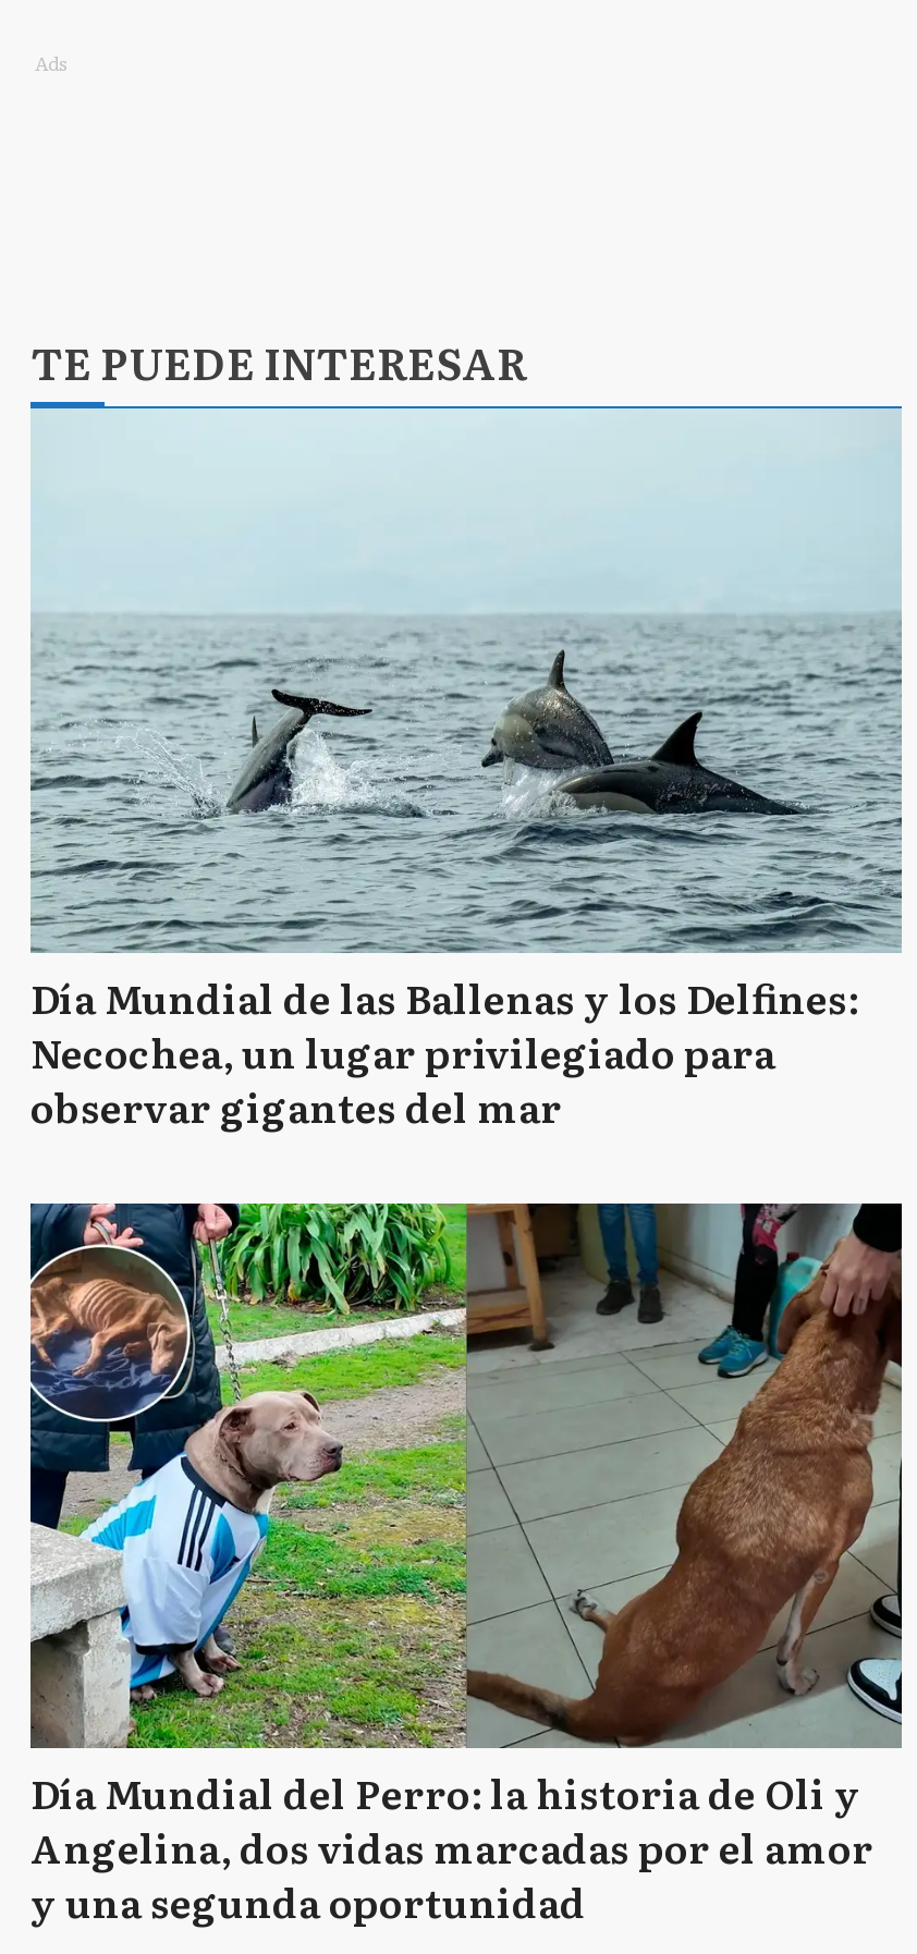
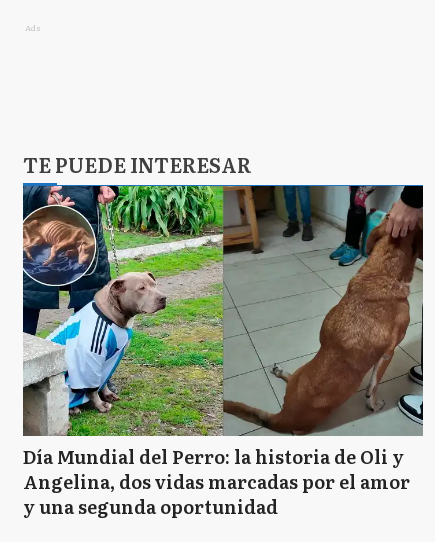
[30,406,904,1136] [image] | Día Mundial de las Ballenas y los Delfines: | Necochea, un lugar privilegiado para | observar gigantes del mar -> none

